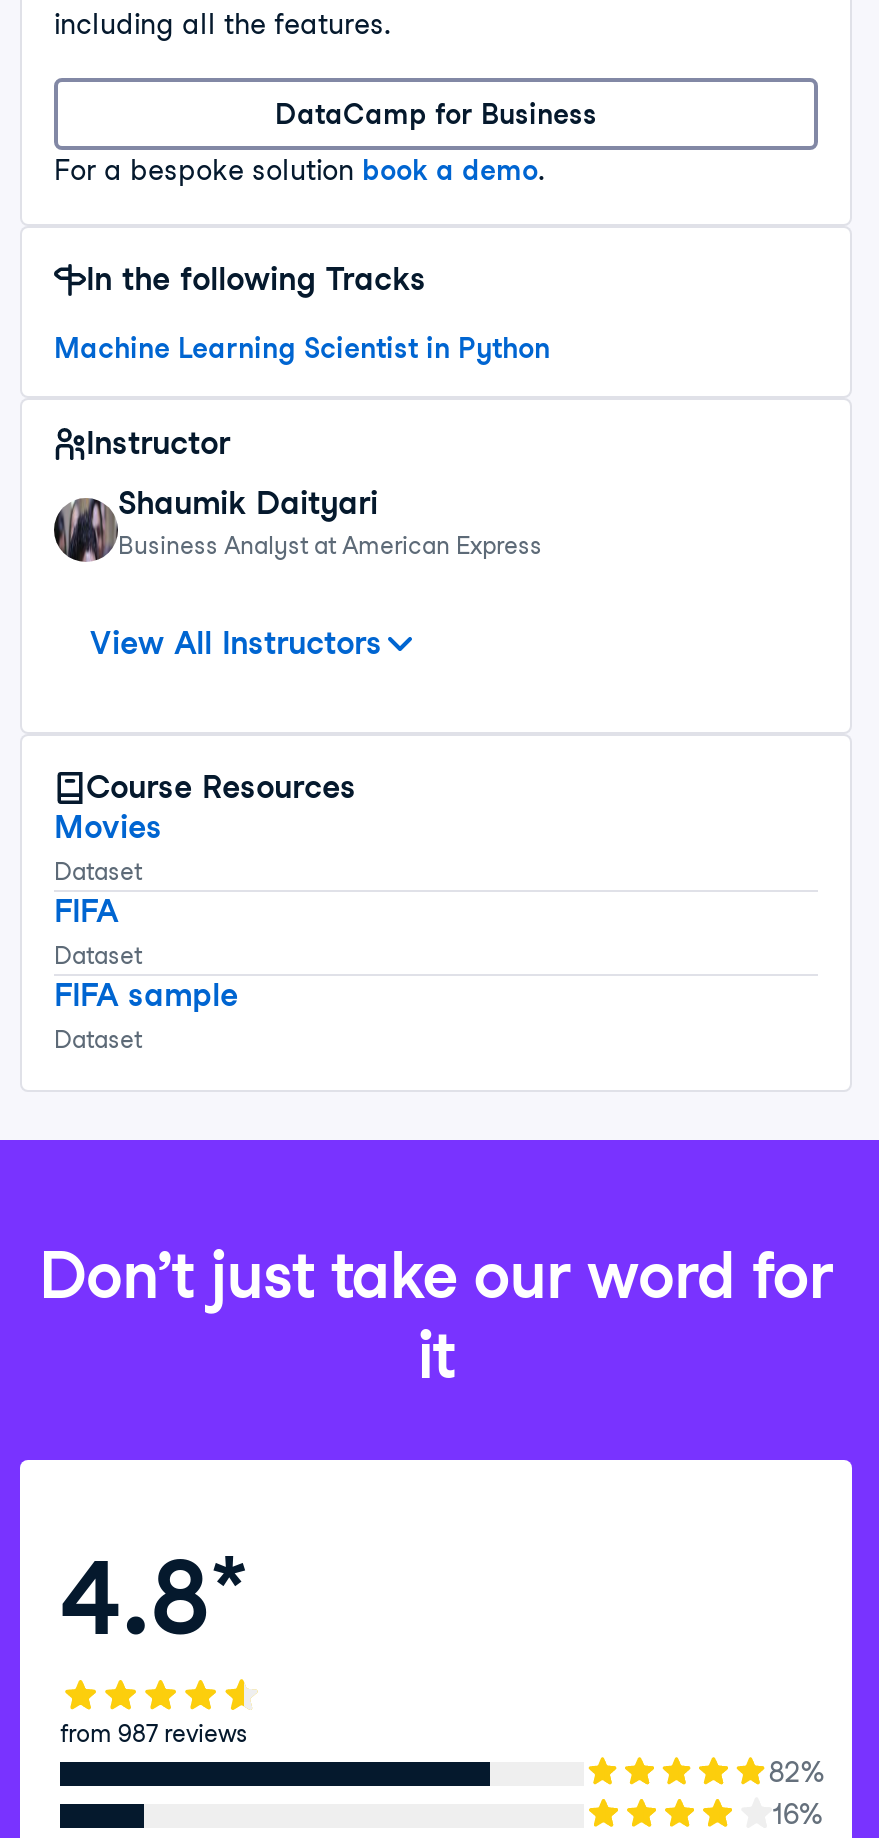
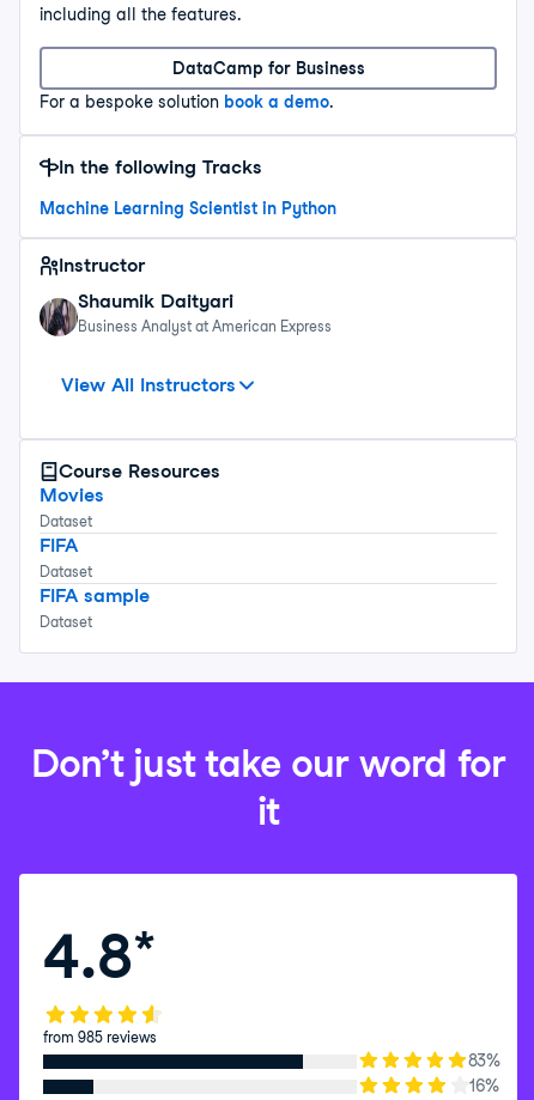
[60,1718,248,1748] from 987 reviews -> [43,1028,157,1046] from 985 reviews
[768,1756,824,1788] 82% -> [468,1051,500,1070] 83%

